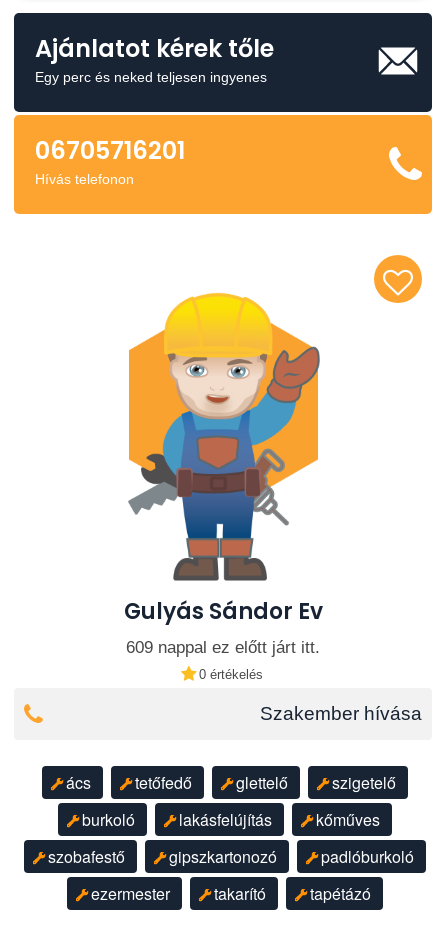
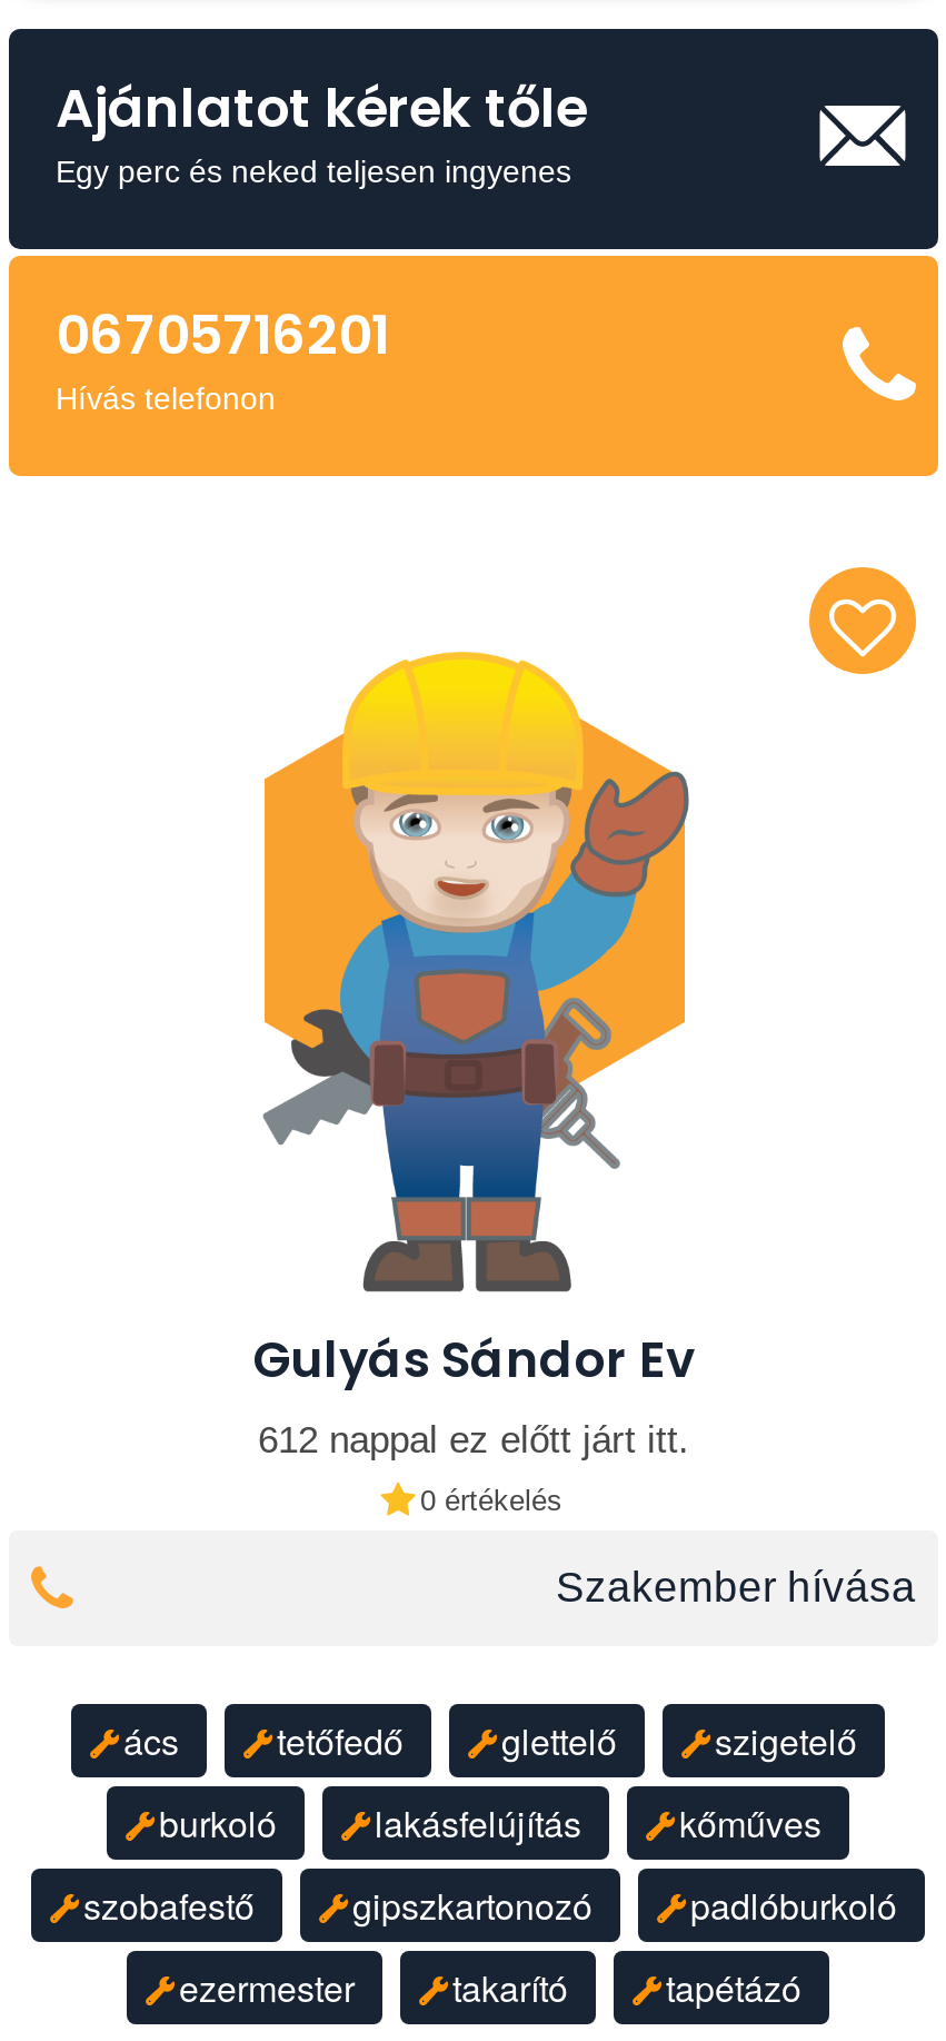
[126,638,320,657] 609 nappal ez előtt járt itt. -> [258,1419,689,1462] 612 nappal ez előtt járt itt.

